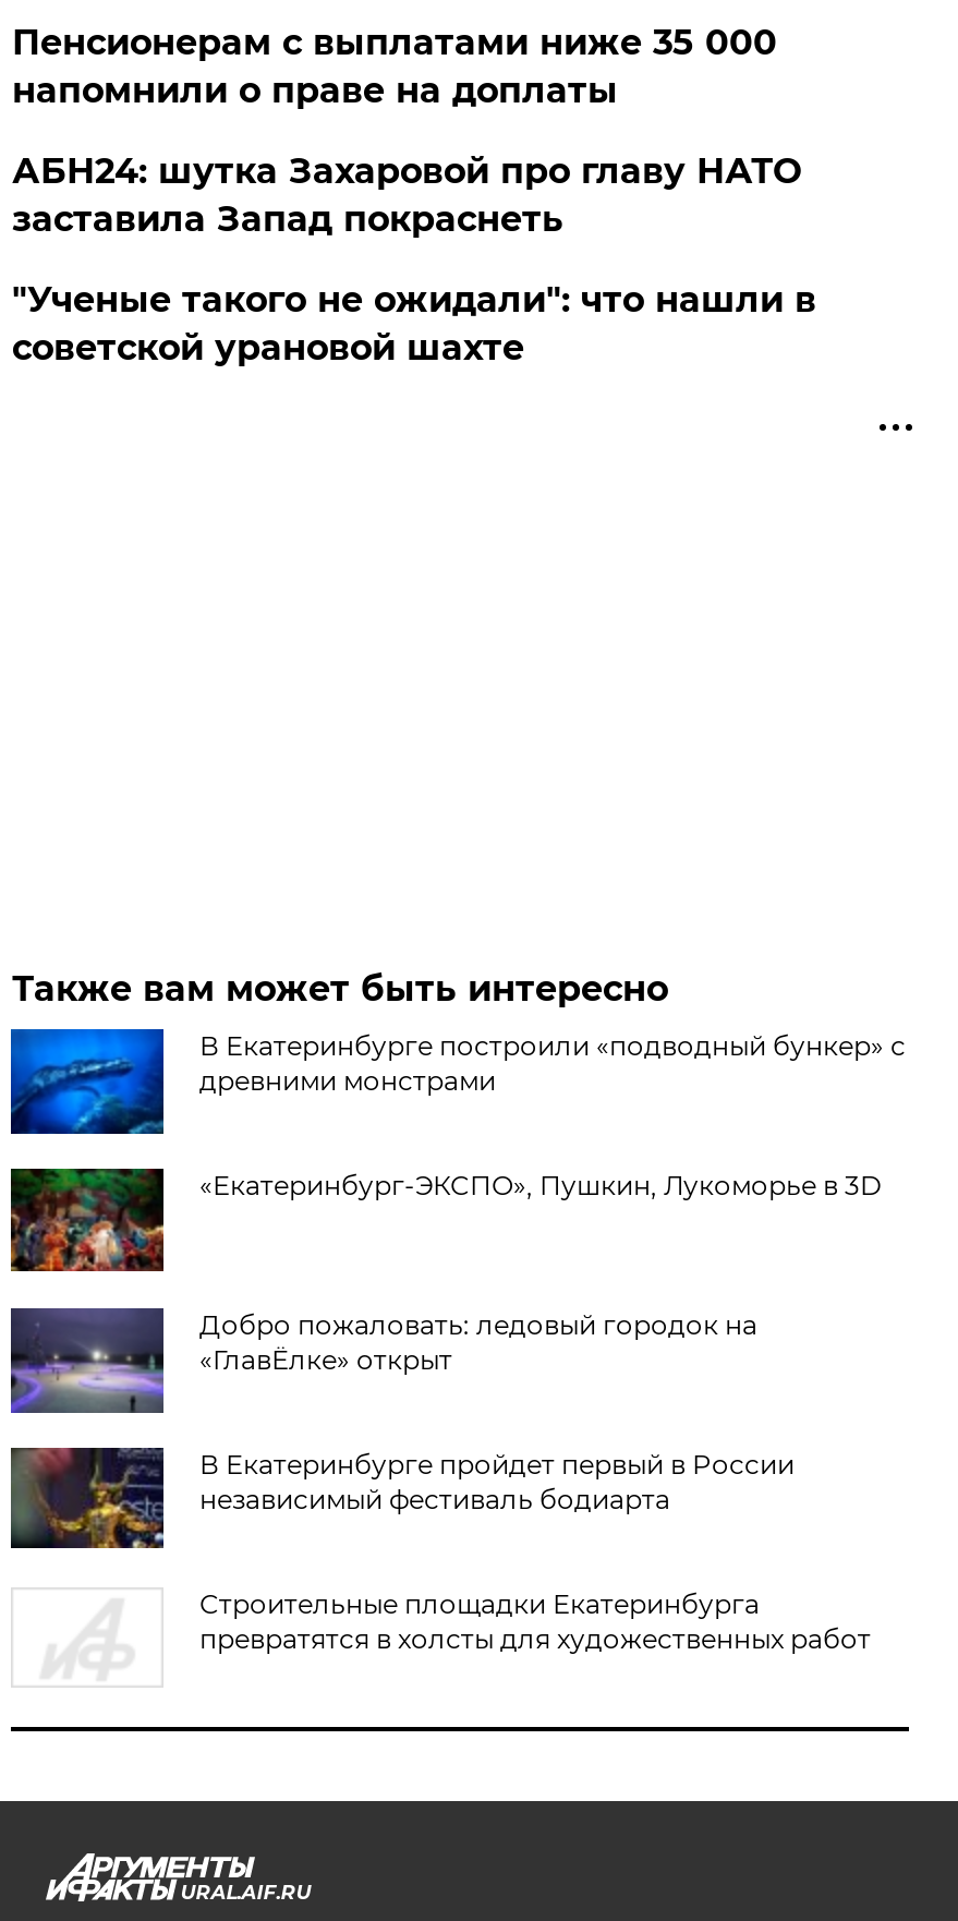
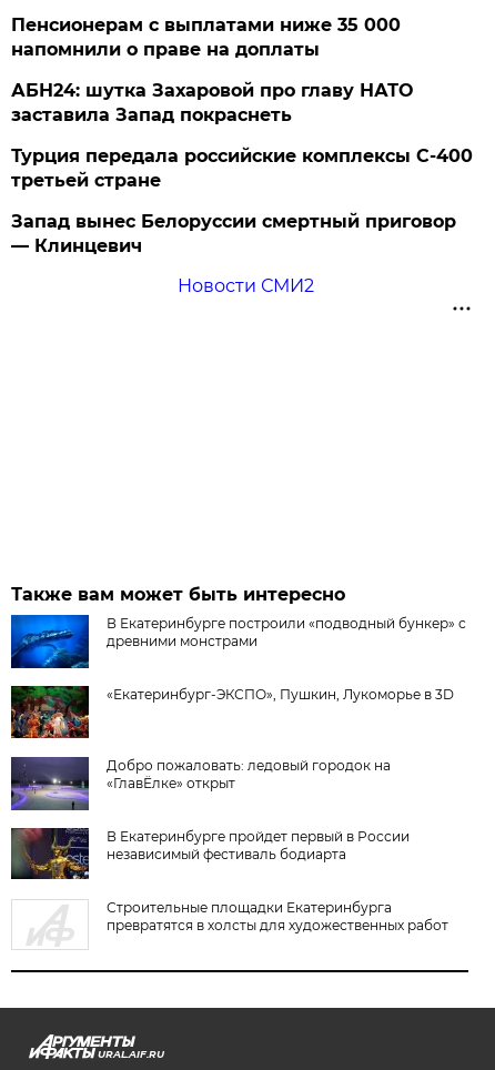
[12,279,816,368] "Ученые такого не ожидали": что нашли в | советской урановой шахте -> [12,145,473,296] Турция передала российские комплексы С-400 | третьей стране | Запад вынес Белоруссии смертный приговор | — Клинцевич | Новости СМИ2

